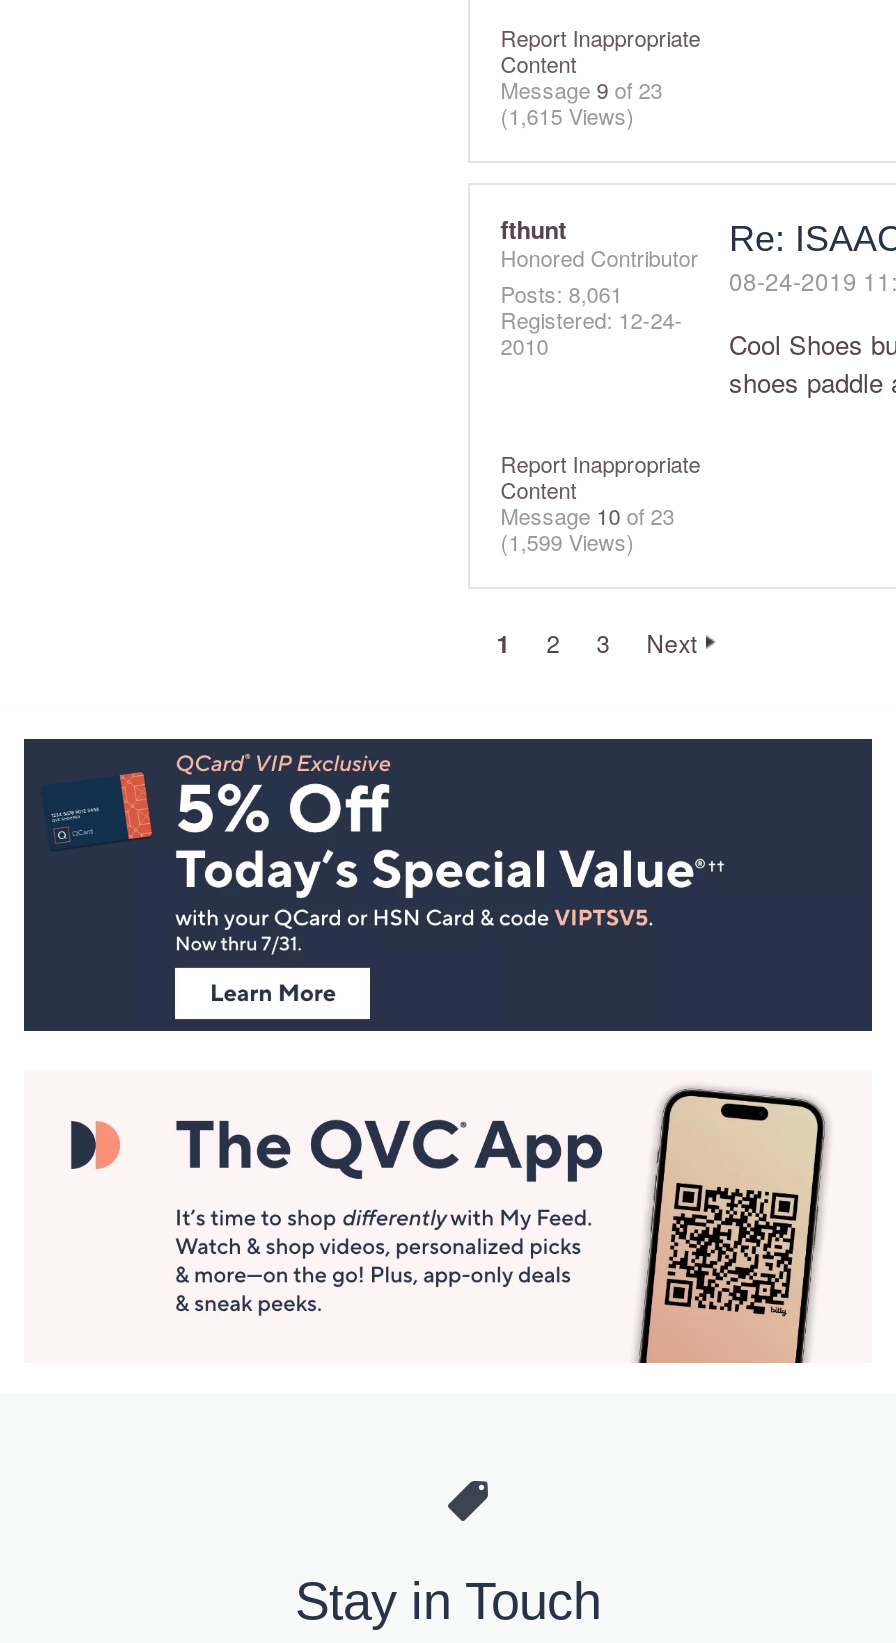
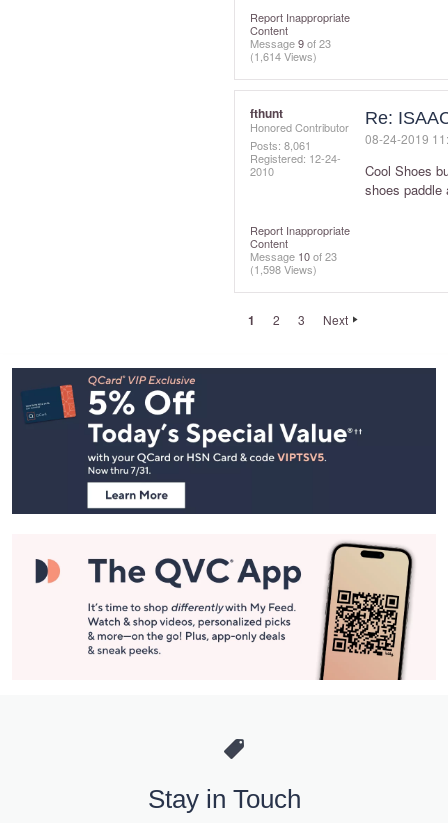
[500,99,634,131] (1,615 Views) -> [250,48,317,64] (1,614 Views)
[500,525,634,557] (1,599 Views) -> [250,261,317,277] (1,598 Views)

